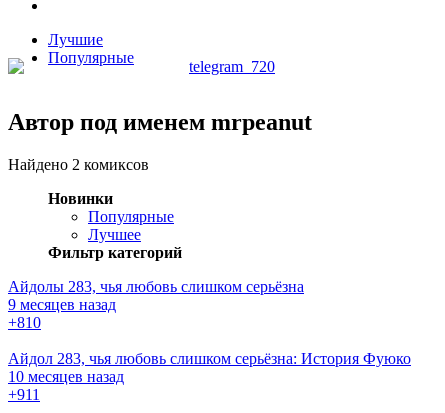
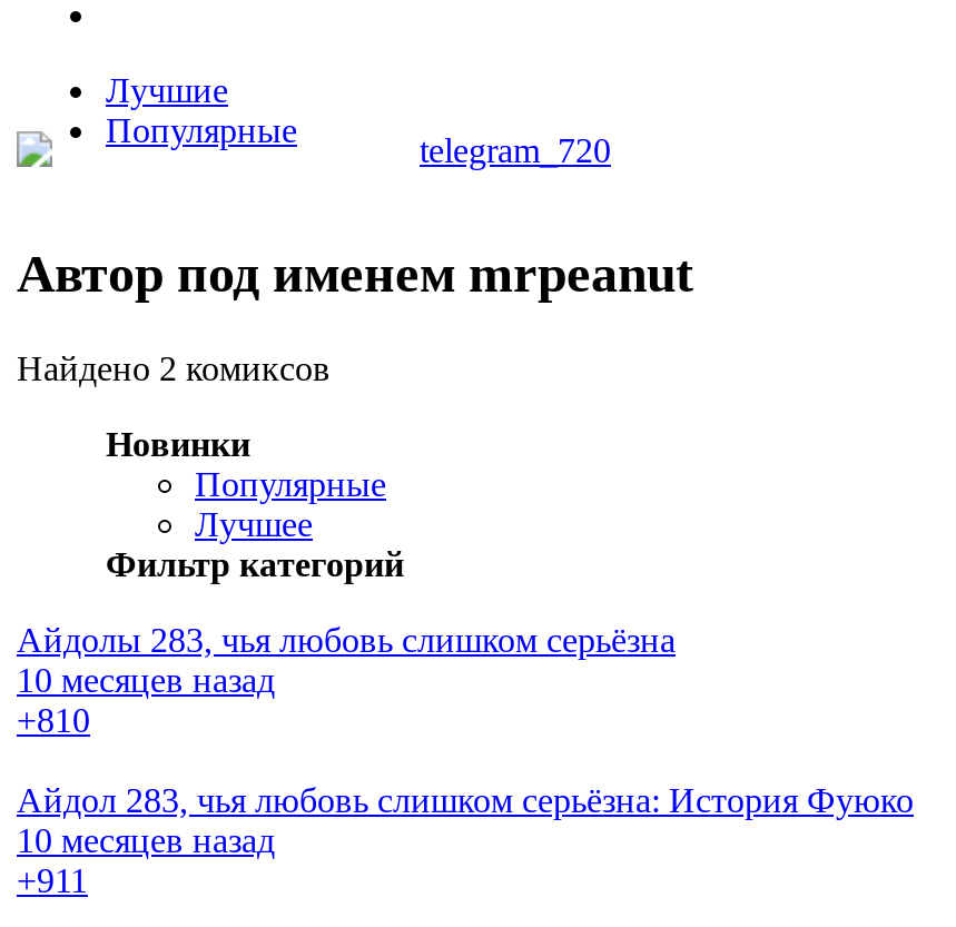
[8,296,116,313] 9 месяцев назад -> [17,661,275,698] 10 месяцев назад

